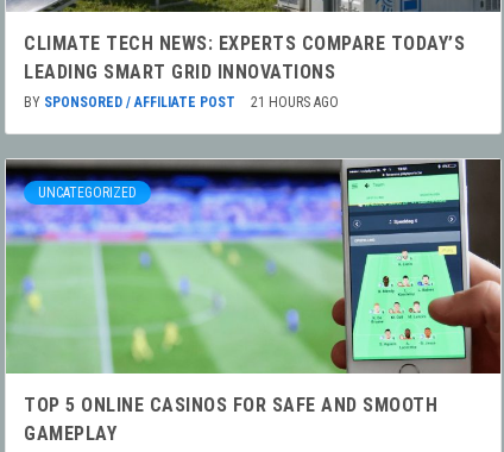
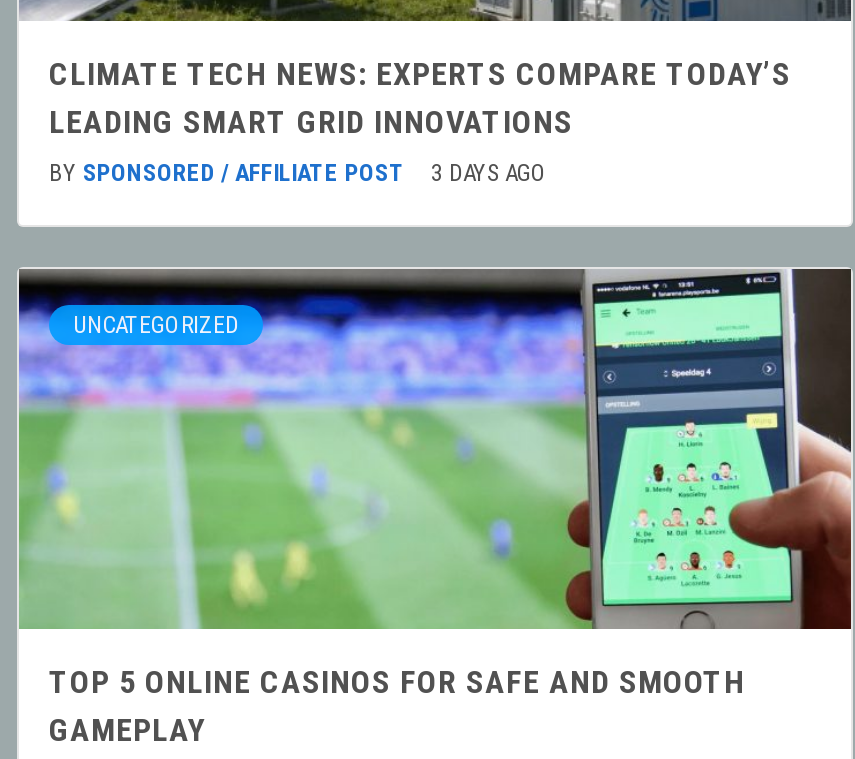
[24,94,339,111] BY SPONSORED / AFFILIATE POST 21 HOURS AGO -> [49,158,547,186] BY SPONSORED / AFFILIATE POST 3 DAYS AGO

